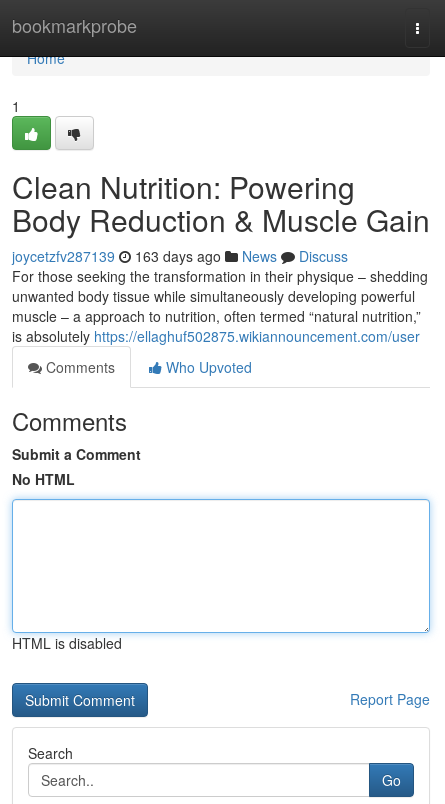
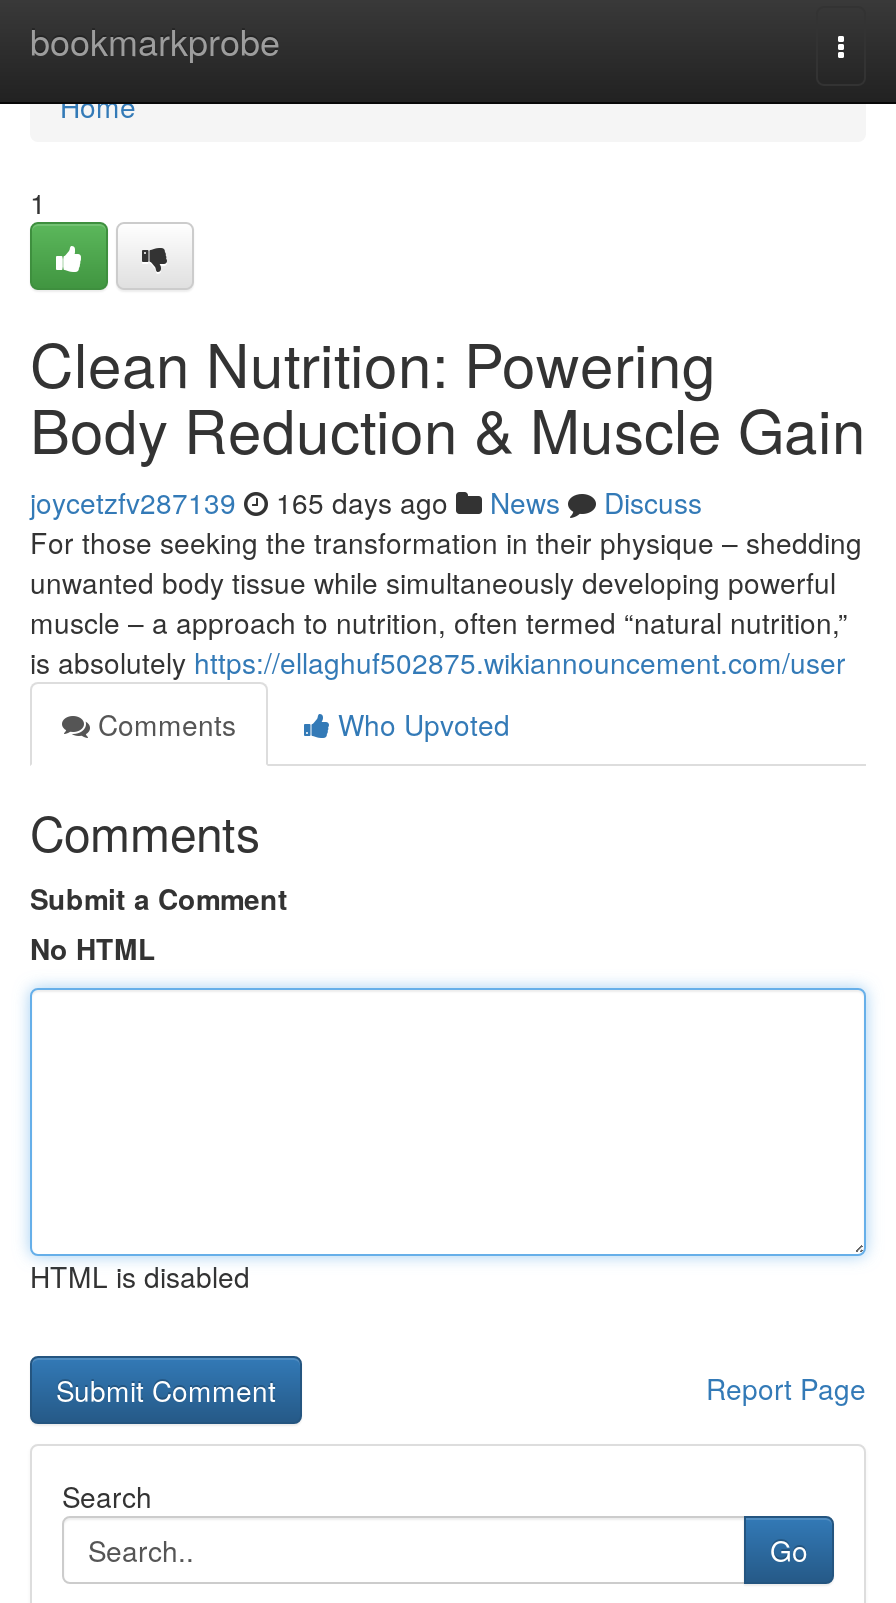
[12,246,348,266] joycetzfv287139 163 days ago News Discuss -> [30,482,702,522] joycetzfv287139 165 days ago News Discuss

